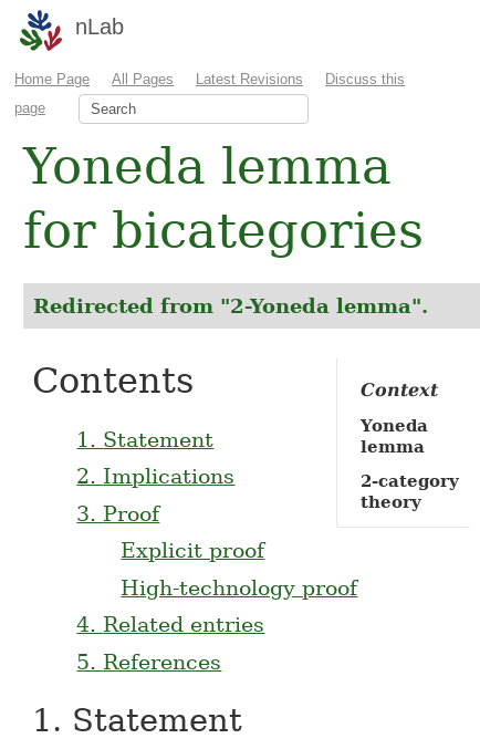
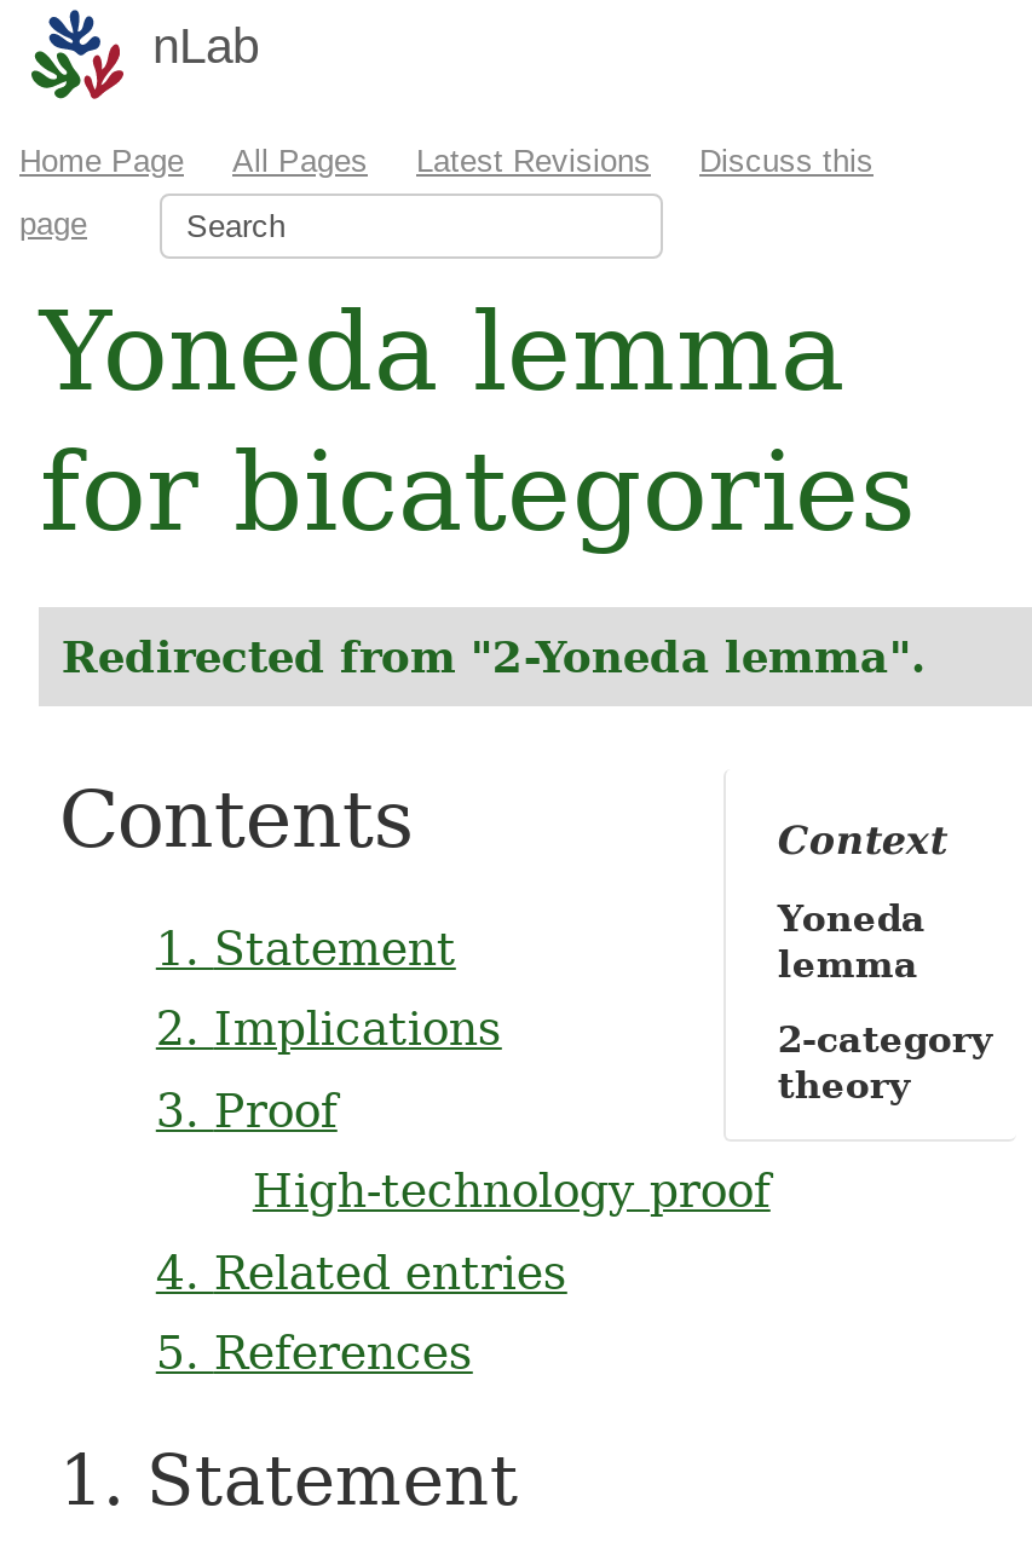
[121,538,265,562] Explicit proof -> none

